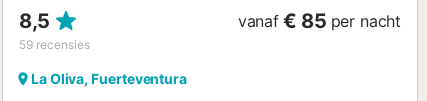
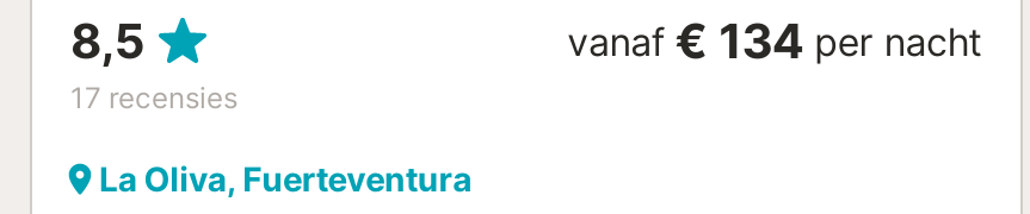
[238,9,401,33] vanaf € 85 per nacht -> [567,13,982,70] vanaf € 134 per nacht
[19,37,90,52] 59 recensies -> [70,80,238,115] 17 recensies

